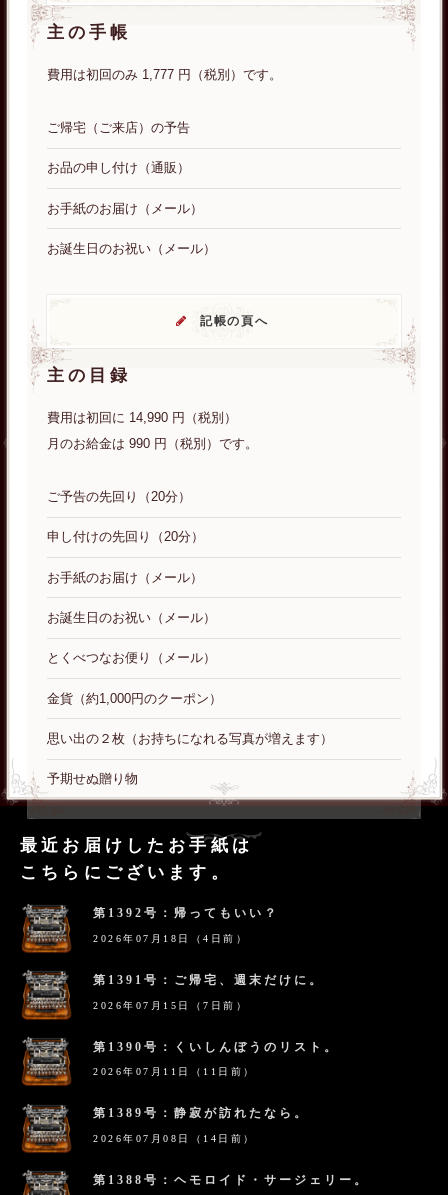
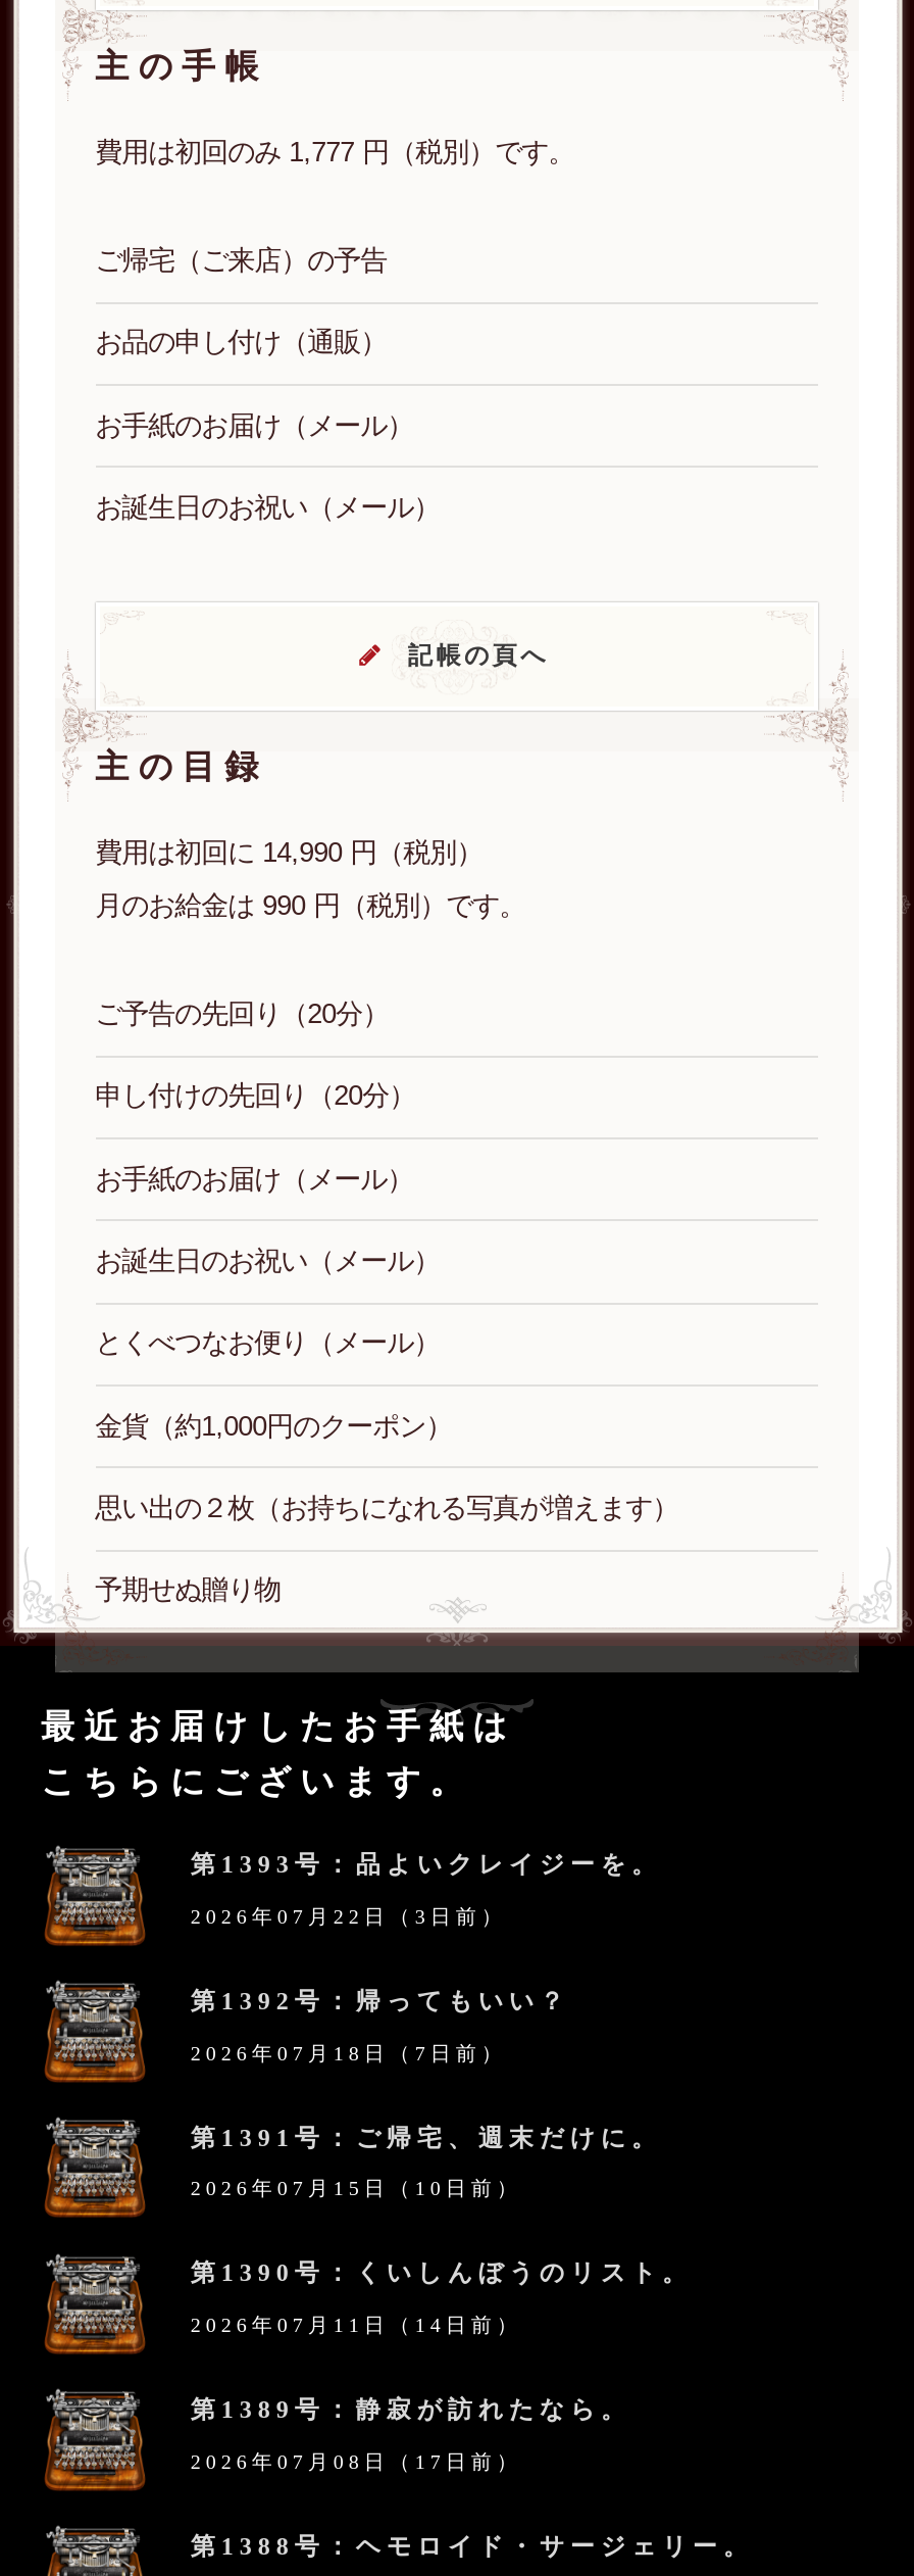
none -> [190,1851,662,1928] 第1393号：品よいクレイジーを。 | 2026年07月22日（3日前）
[93,933,248,944] 2026年07月18日（4日前） -> [190,2041,507,2064] 2026年07月18日（7日前）
[93,1000,248,1011] 2026年07月15日（7日前） -> [190,2178,522,2200] 2026年07月15日（10日前）
[93,1066,256,1077] 2026年07月11日（11日前） -> [190,2314,522,2336] 2026年07月11日（14日前）
[93,1133,256,1144] 2026年07月08日（14日前） -> [190,2450,522,2472] 2026年07月08日（17日前）

